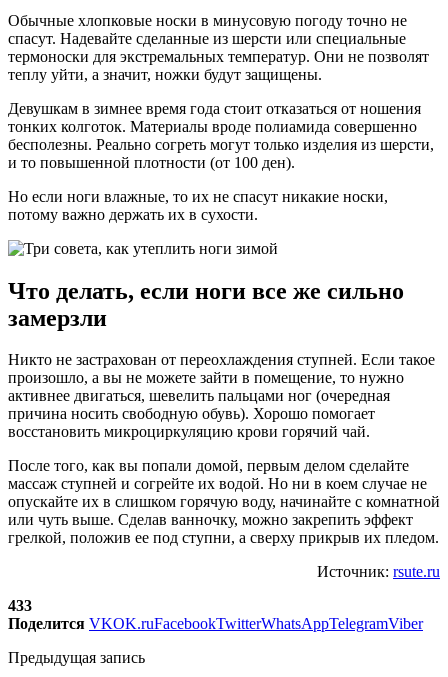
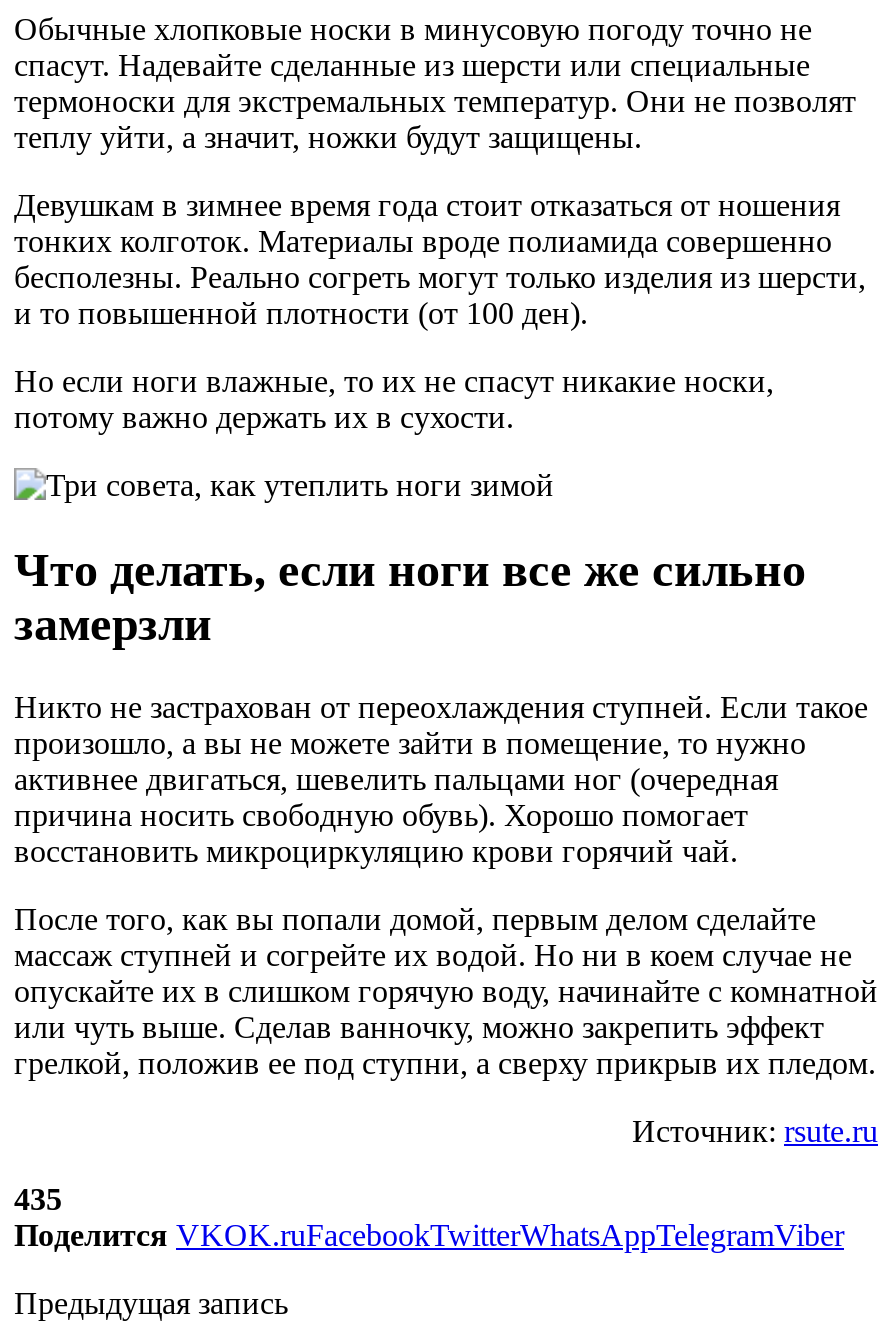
[8,597,32,614] 433 -> [14,1183,62,1217] 435

